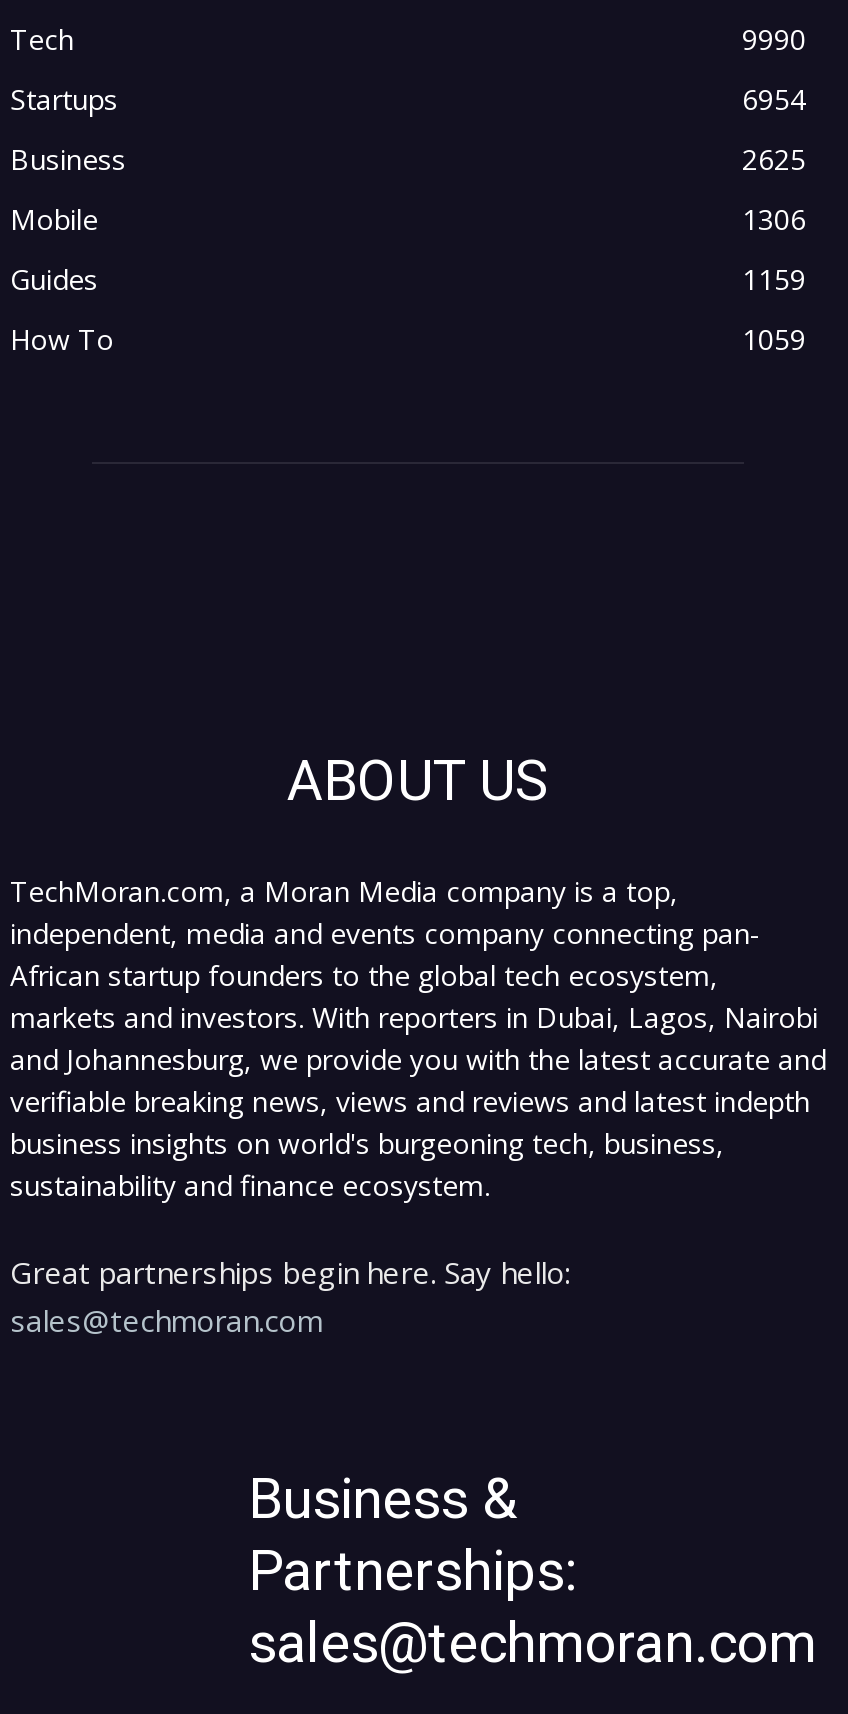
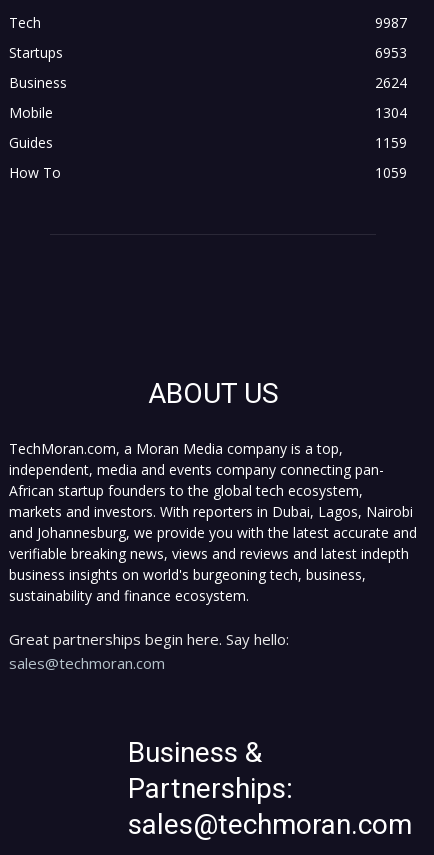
[742,20,806,58] 9990 -> [375,13,407,32] 9987
[742,80,806,118] 6954 -> [375,43,407,62] 6953
[742,140,806,178] 2625 -> [375,73,407,92] 2624
[742,200,806,238] 1306 -> [375,103,407,122] 1304

